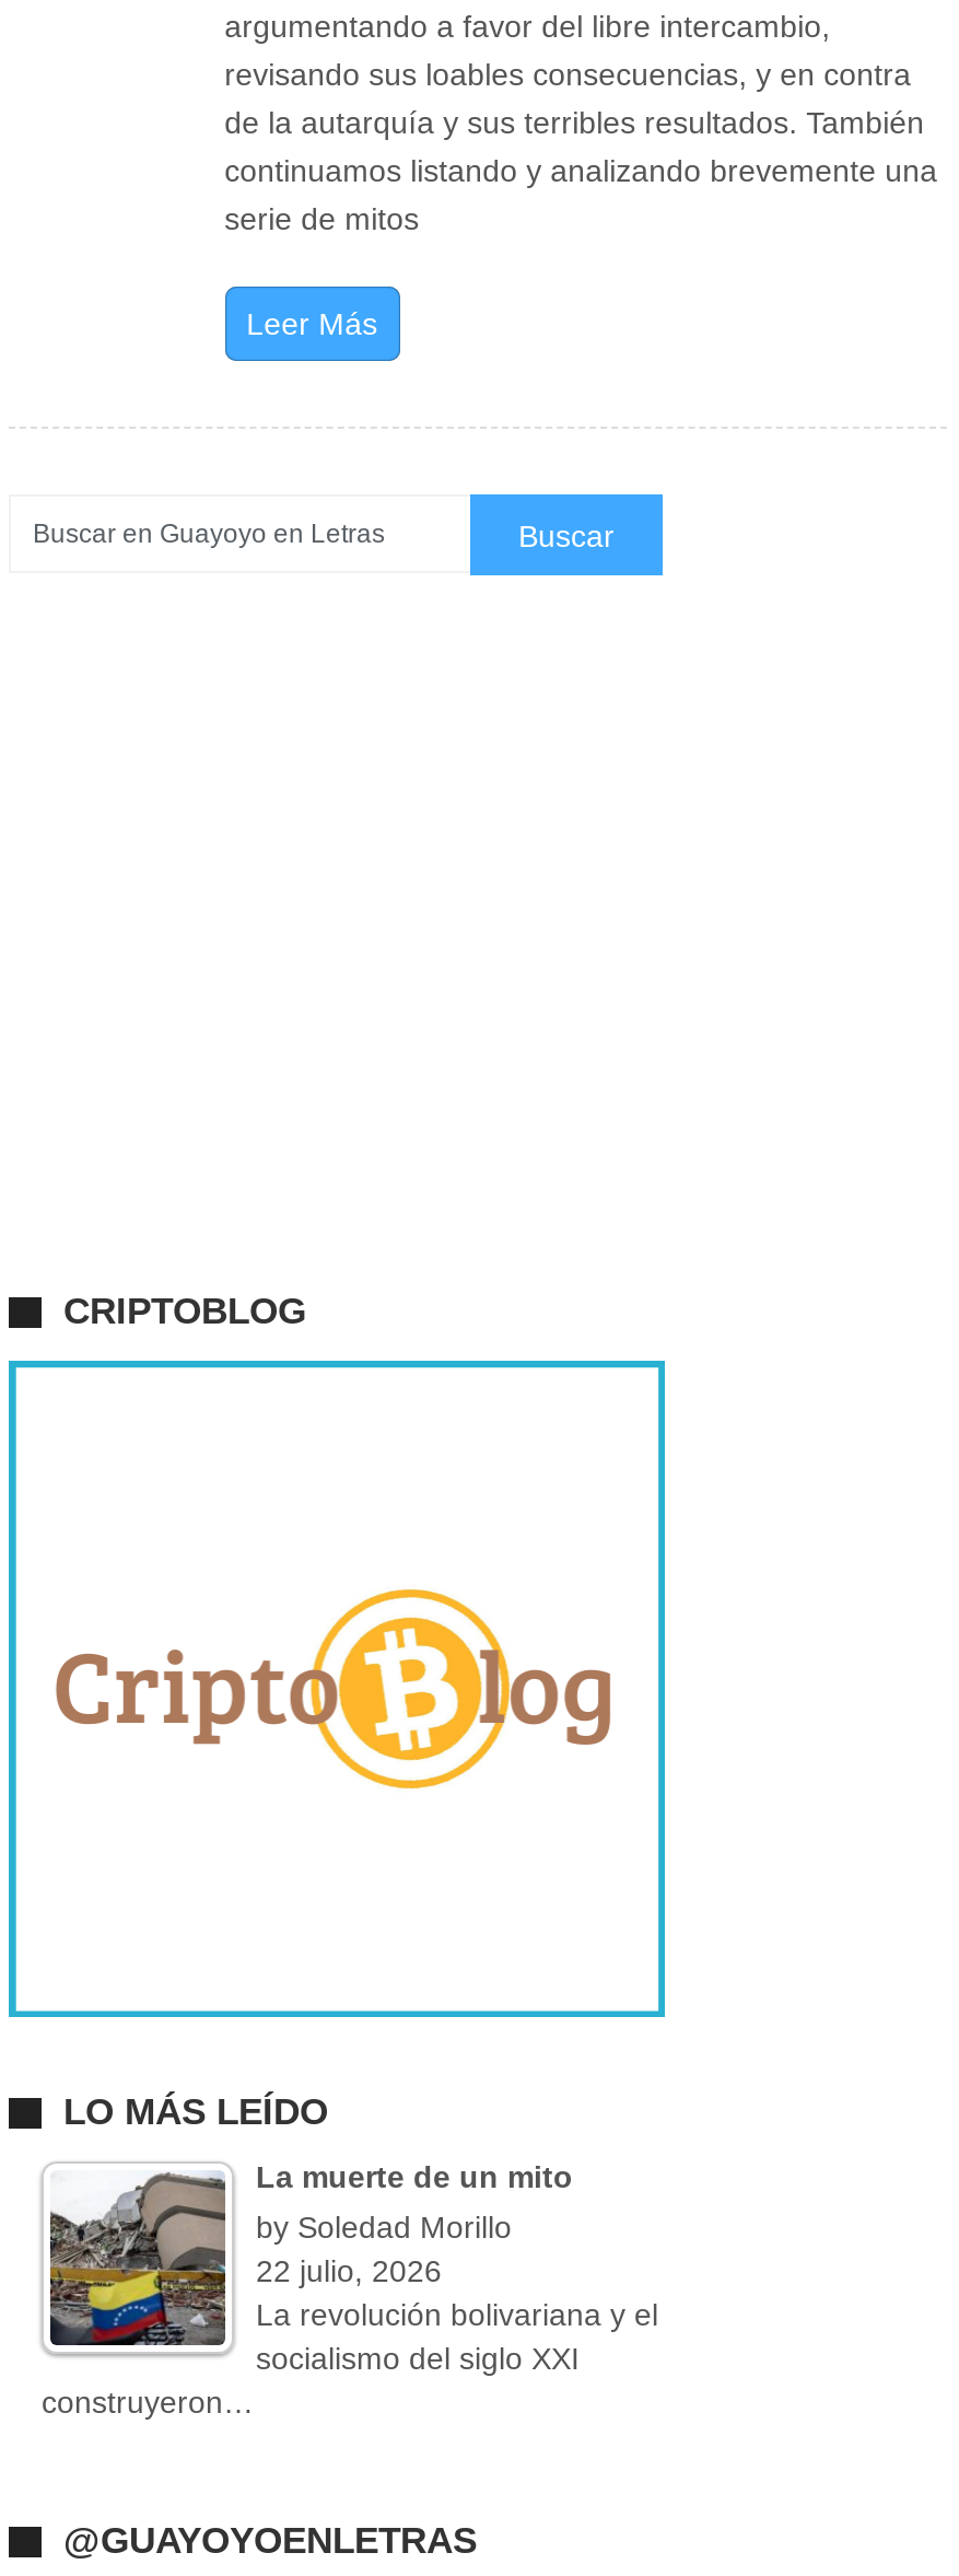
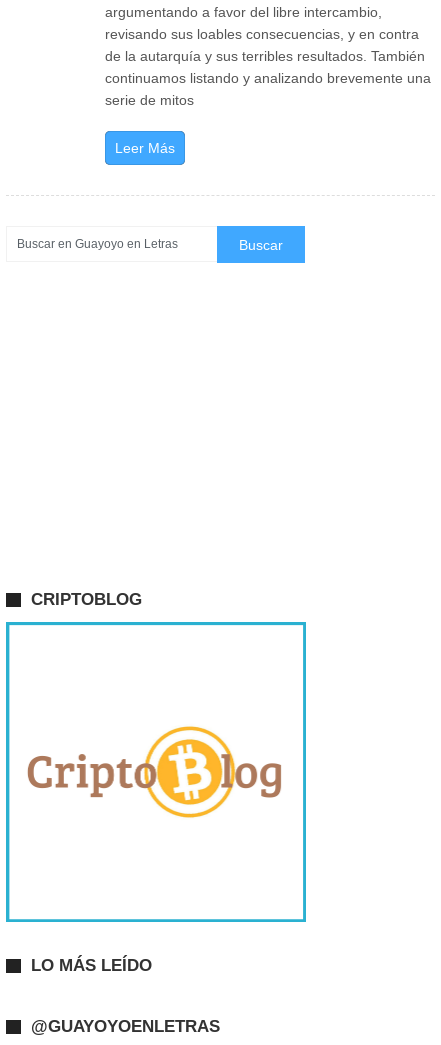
[39,2159,658,2419] [image] | La muerte de un mito | by Soledad Morillo | 22 julio, 2026 | La revolución bolivariana y el | socialismo del siglo XXI | construyeron… -> none

